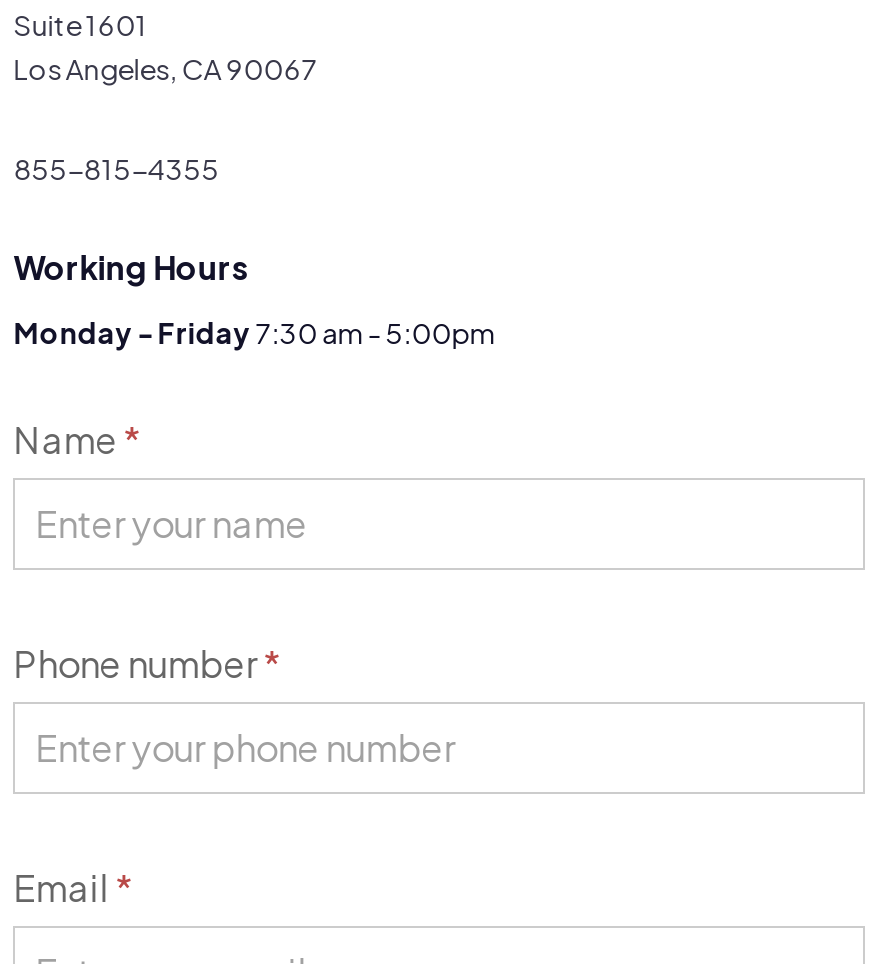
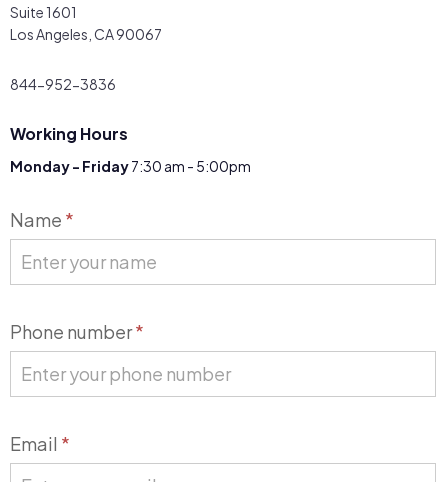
[13,149,219,185] 855-815-4355 -> [10,75,116,93] 844-952-3836

